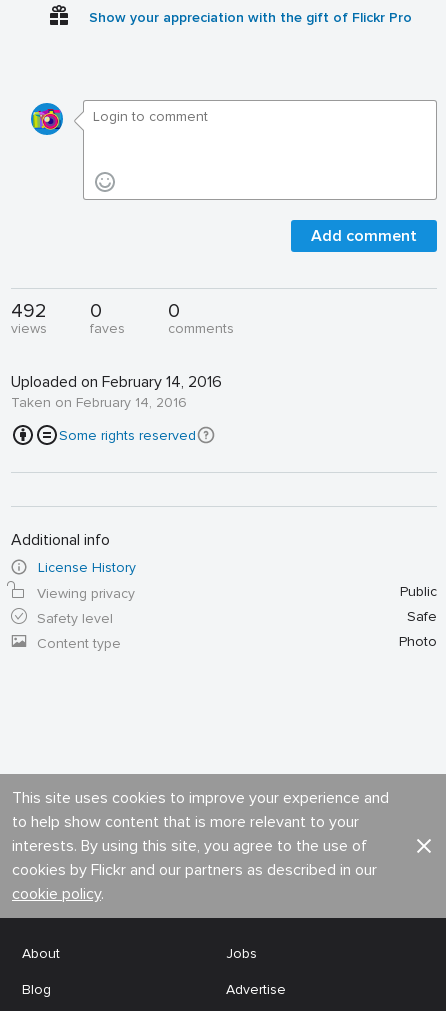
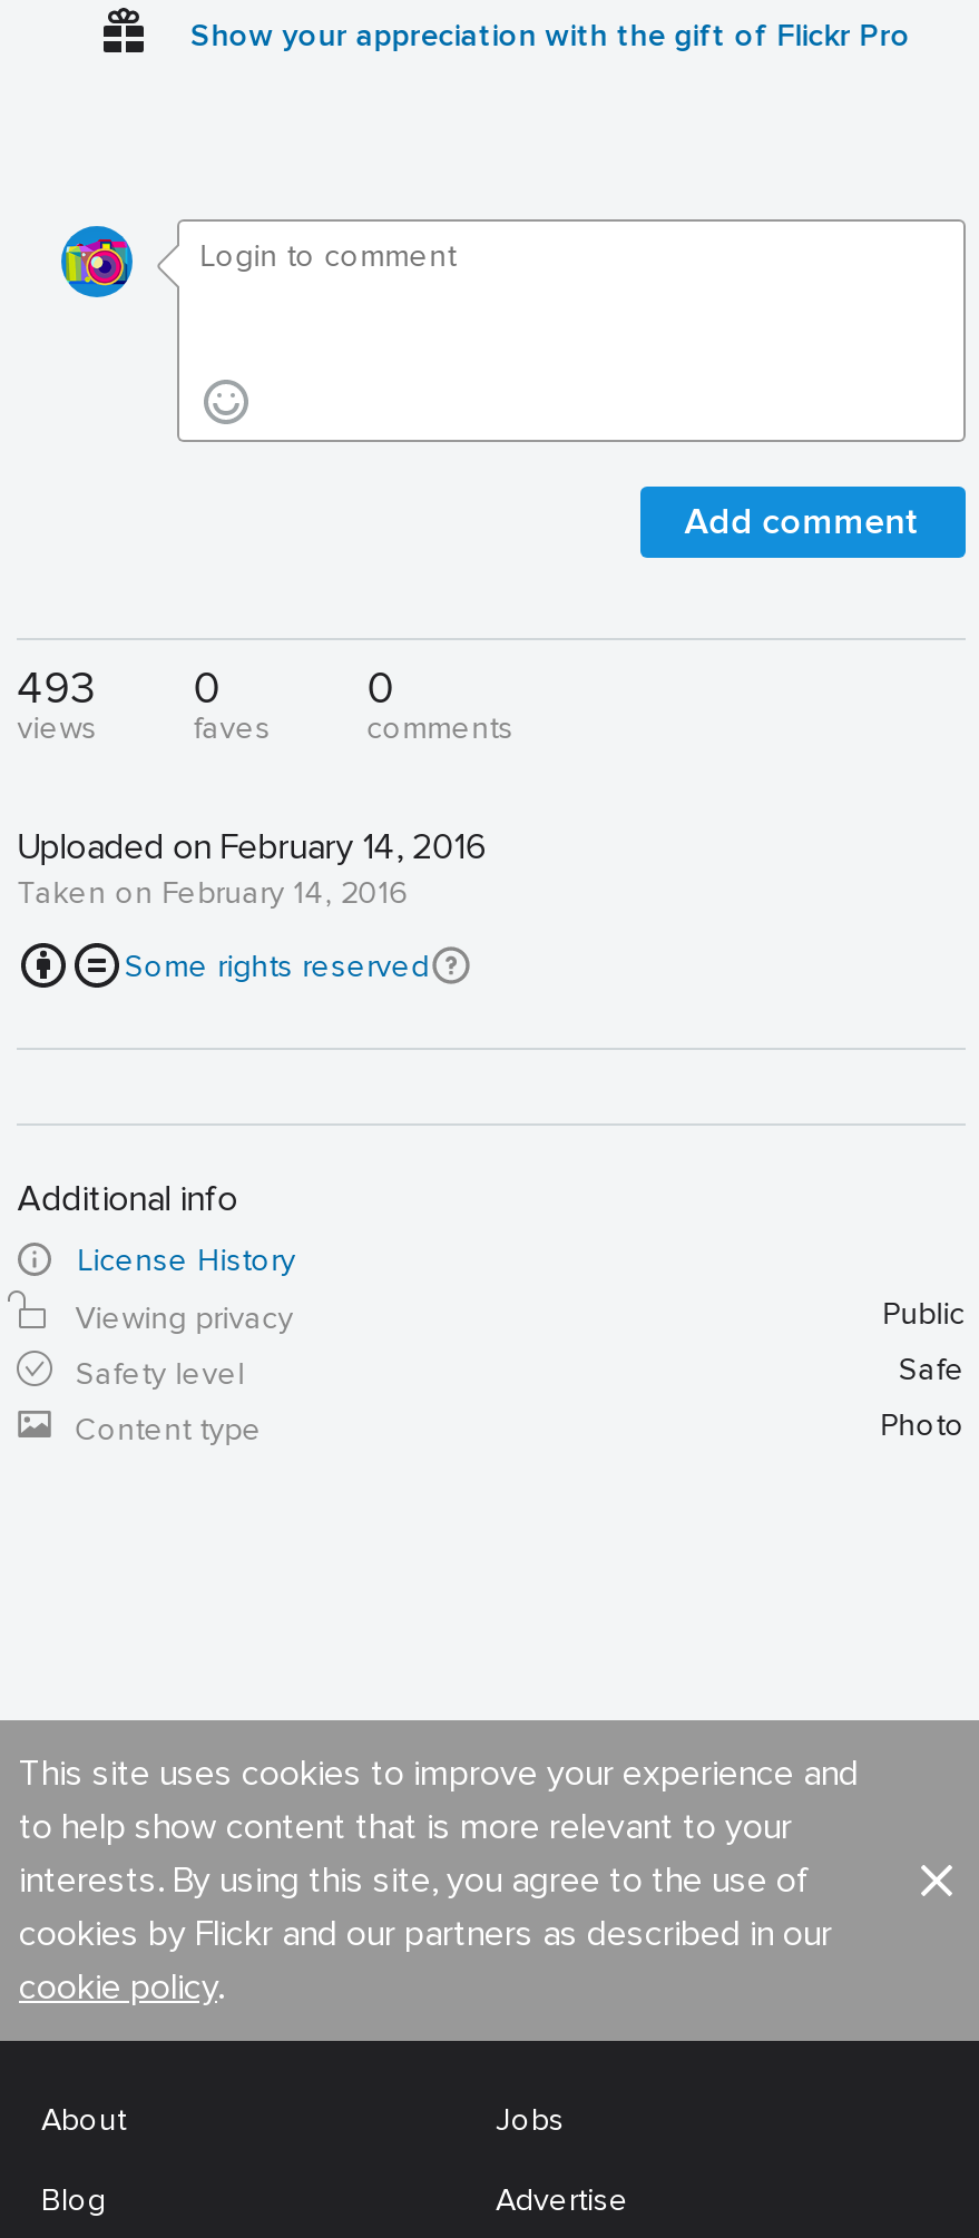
[11,299,102,323] 492 0 -> [17,662,220,716] 493 0

